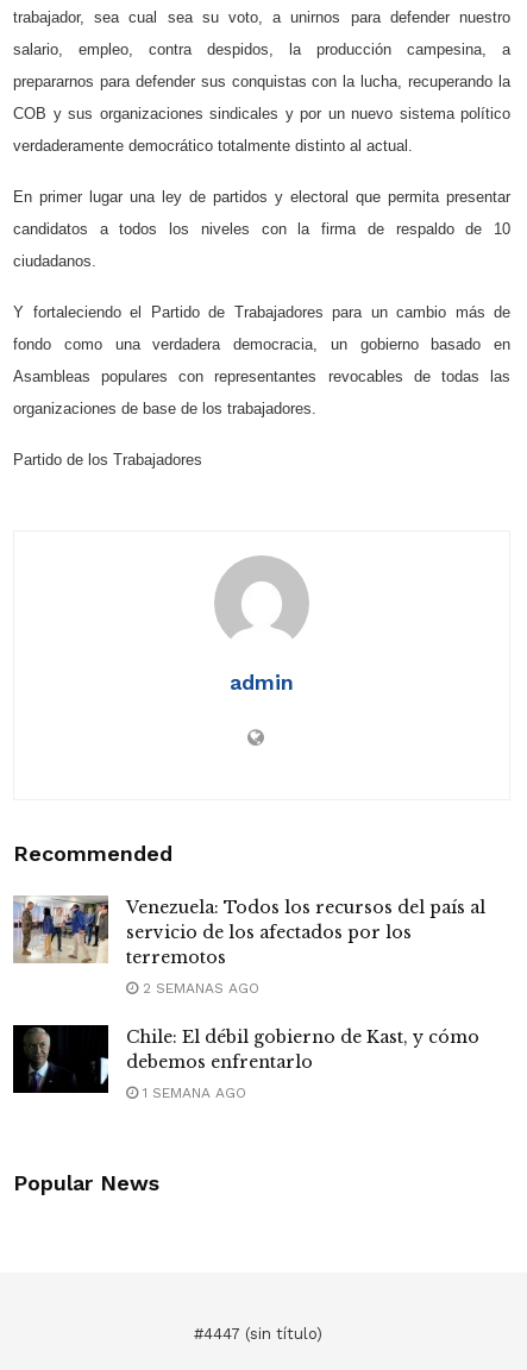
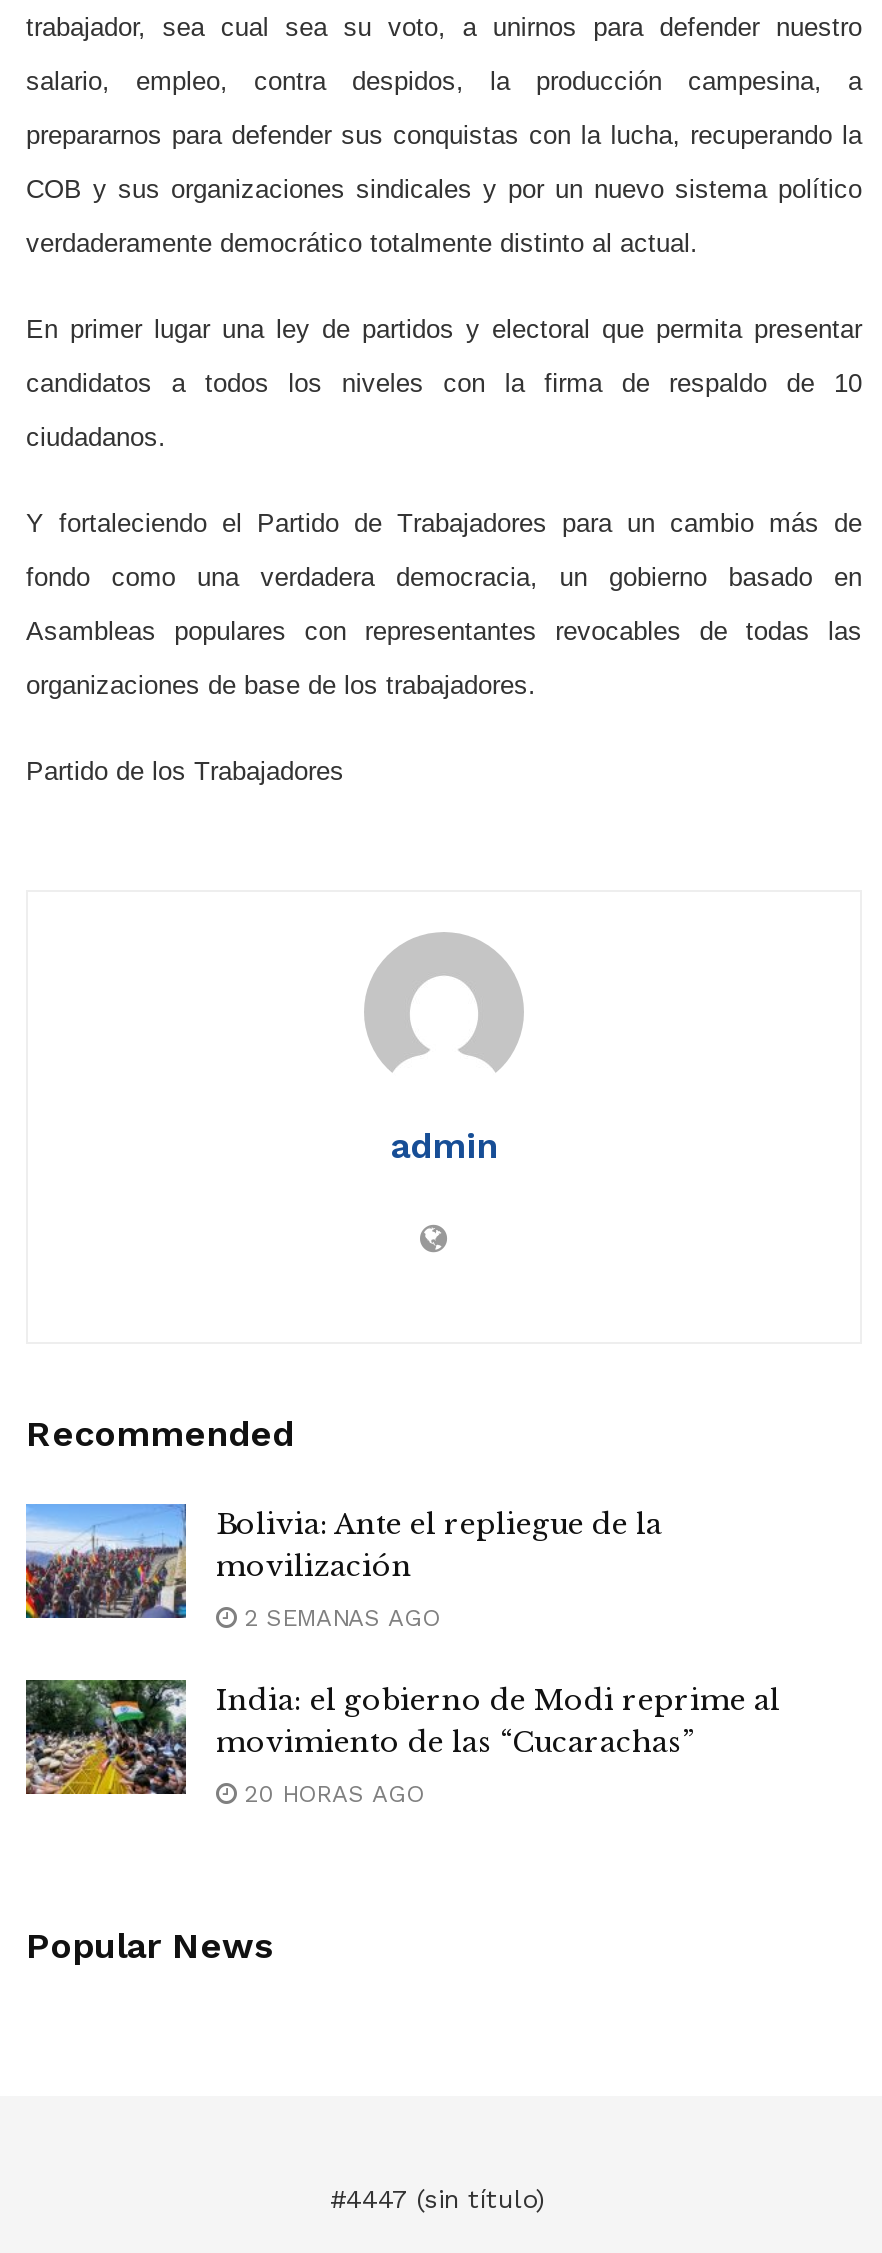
[13,895,485,968] [image] | Venezuela: Todos los recursos del país al | servicio de los afectados por los | terremotos -> [24,1502,662,1620] [image] | Bolivia: Ante el repliegue de la | movilización
[12,1024,479,1094] [image] | Chile: El débil gobierno de Kast, y cómo | debemos enfrentarlo -> [24,1678,780,1796] [image] | India: el gobierno de Modi reprime al | movimiento de las “Cucarachas”
[138,1084,246,1101] 1 SEMANA AGO -> [236,1780,424,1808] 20 HORAS AGO

